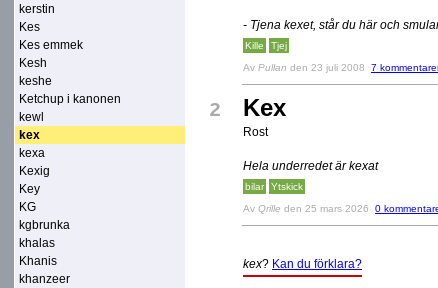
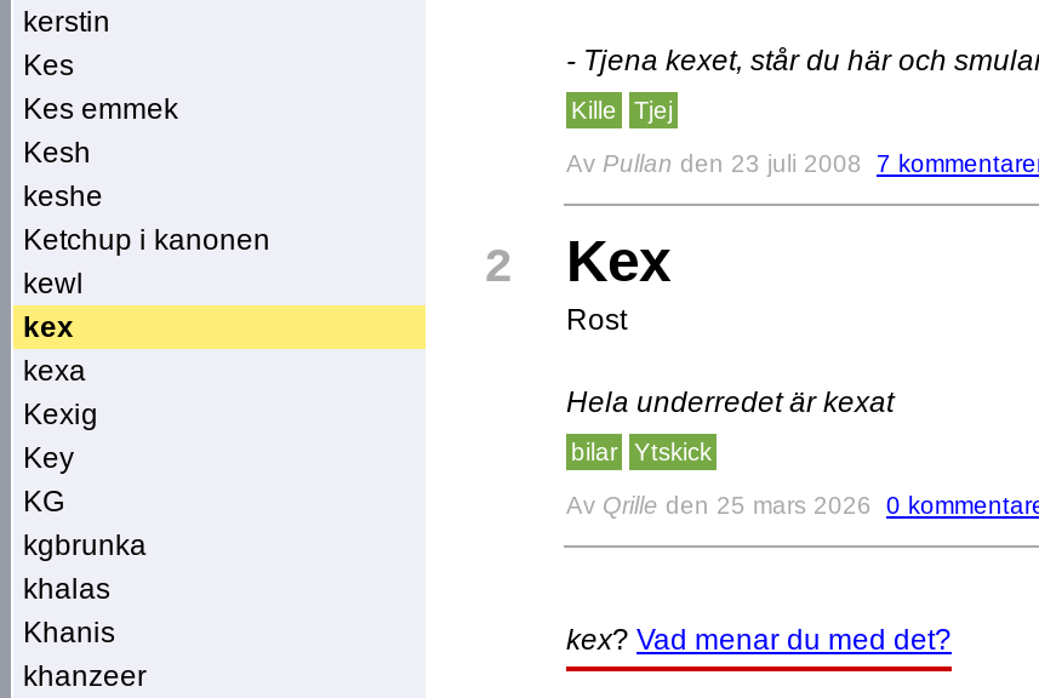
[243,257,362,271] kex? Kan du förklara? -> [566,623,952,657] kex? Vad menar du med det?

